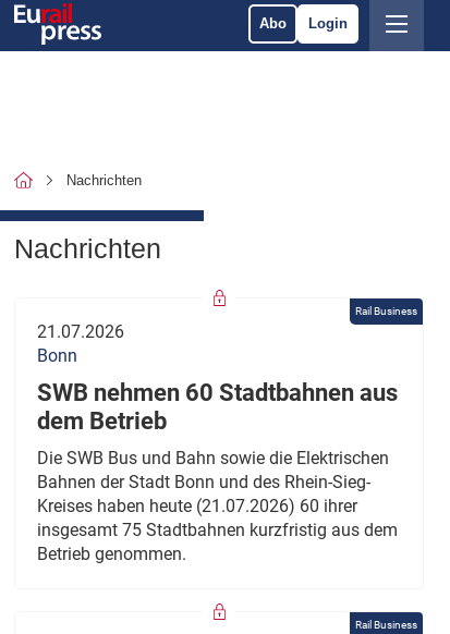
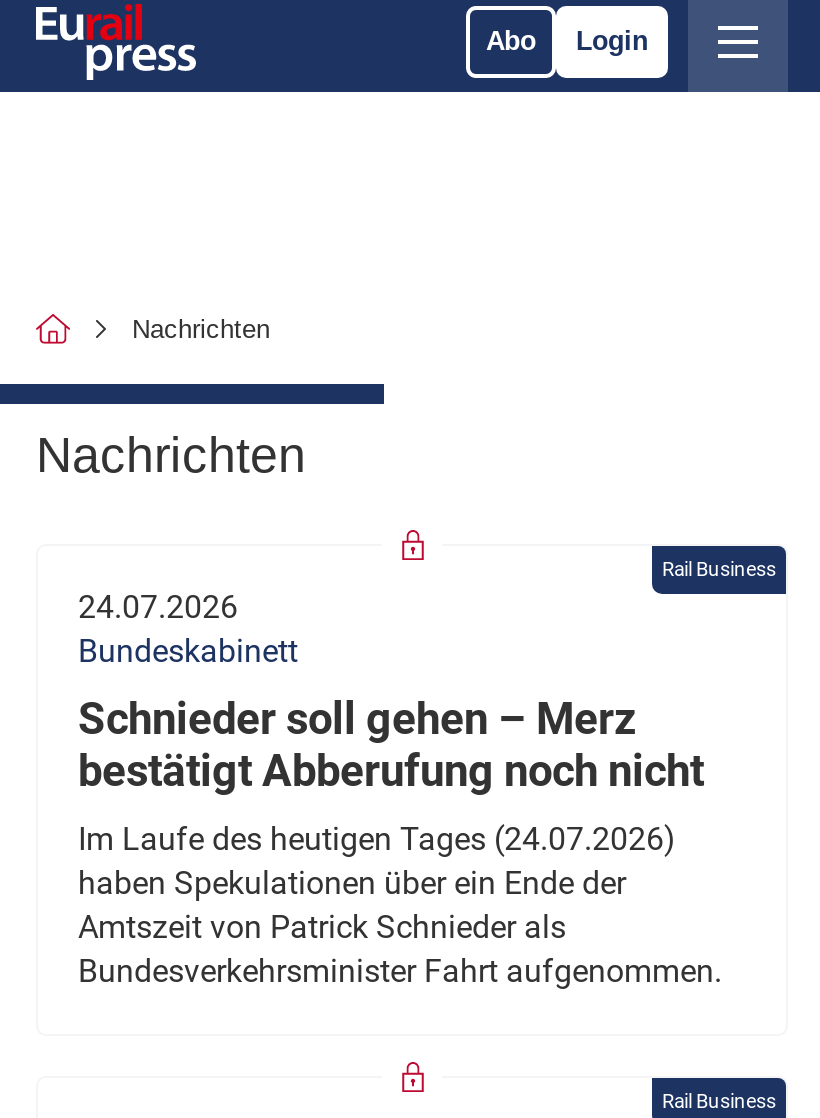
[37,322,124,366] 21.07.2026 | Bonn -> [78,588,298,670] 24.07.2026 | Bundeskabinett
[37,379,398,435] SWB nehmen 60 Stadtbahnen aus | dem Betrieb -> [78,694,704,796] Schnieder soll gehen – Merz | bestätigt Abberufung noch nicht
[37,448,398,564] Die SWB Bus und Bahn sowie die Elektrischen | Bahnen der Stadt Bonn und des Rhein-Sieg- | Kreises haben heute (21.07.2026) 60 ihrer | insgesamt 75 Stadtbahnen kurzfristig aus dem | Betrieb genommen. -> [78,820,722,990] Im Laufe des heutigen Tages (24.07.2026) | haben Spekulationen über ein Ende der | Amtszeit von Patrick Schnieder als | Bundesverkehrsminister Fahrt aufgenommen.

